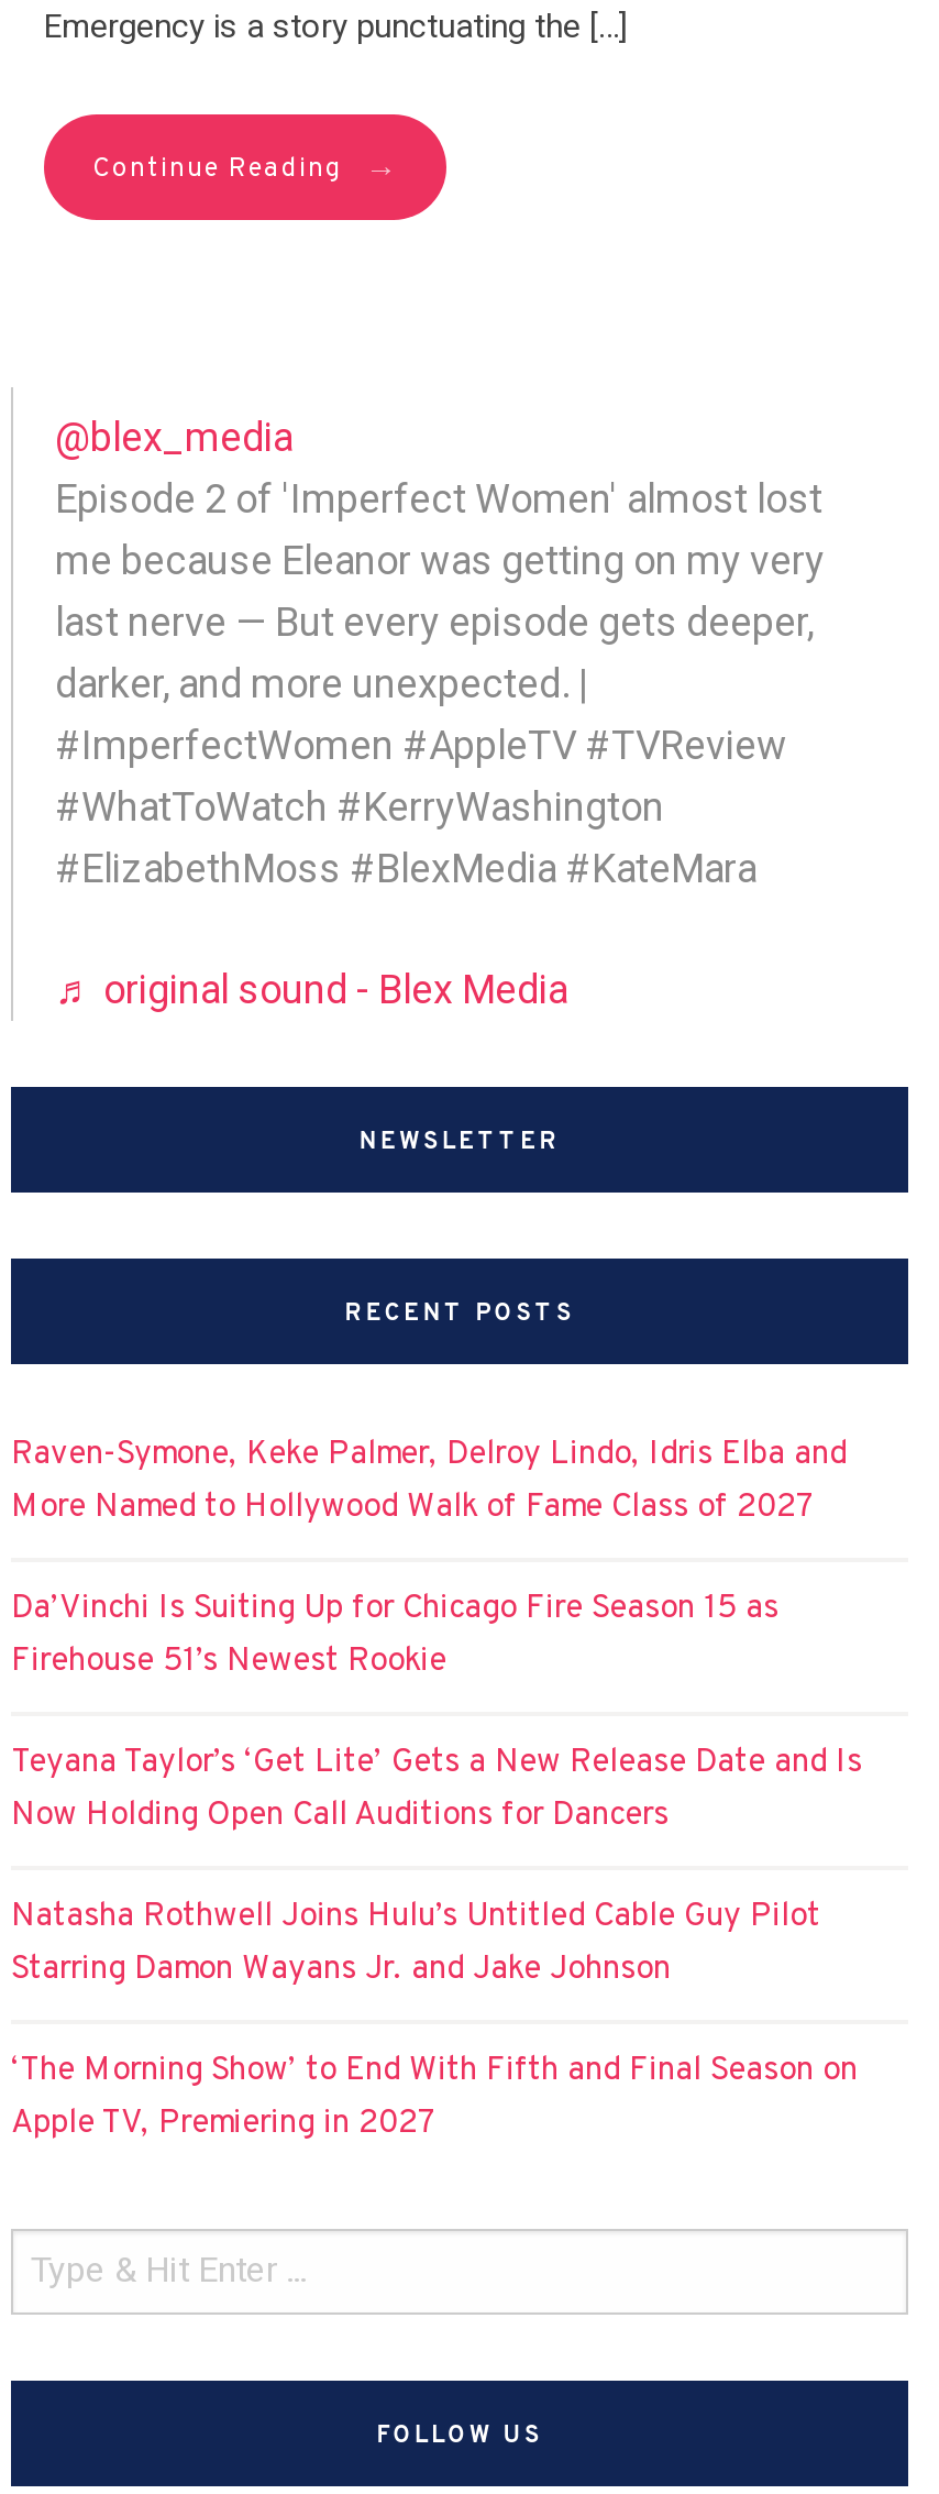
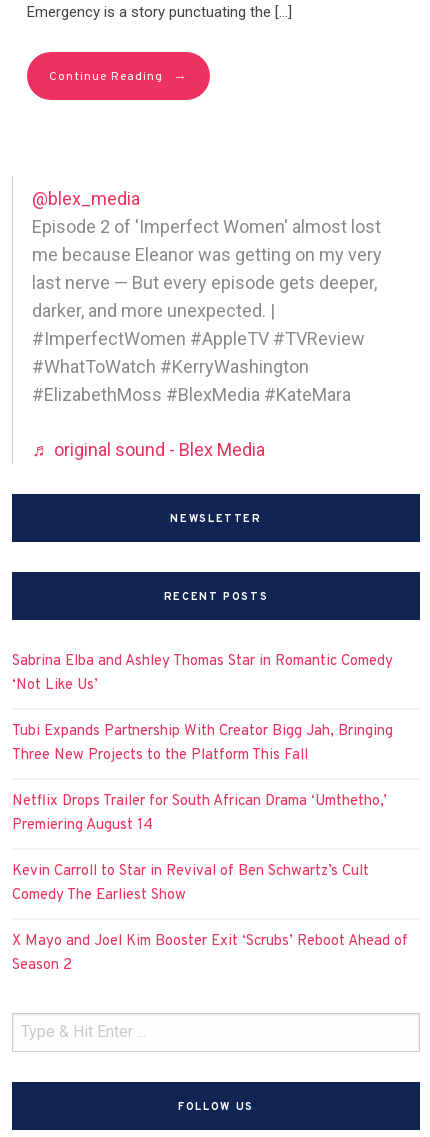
[11,1435,847,1529] Raven-Symone, Keke Palmer, Delroy Lindo, Idris Elba and | More Named to Hollywood Walk of Fame Class of 2027 -> [12,652,393,695] Sabrina Elba and Ashley Thomas Star in Romantic Comedy | ‘Not Like Us’
[11,1589,778,1683] Da’Vinchi Is Suiting Up for Chicago Fire Season 15 as | Firehouse 51’s Newest Rookie -> [12,722,393,765] Tubi Expands Partnership With Creator Bigg Jah, Bringing | Three New Projects to the Platform This Fall
[11,1743,862,1837] Teyana Taylor’s ‘Get Lite’ Gets a New Release Date and Is | Now Holding Open Call Auditions for Dancers -> [12,792,387,835] Netflix Drops Trailer for South African Drama ‘Umthetho,’ | Premiering August 14
[11,1897,820,1991] Natasha Rothwell Joins Hulu’s Untitled Cable Guy Pilot | Starring Damon Wayans Jr. and Jake Johnson -> [12,862,369,905] Kevin Carroll to Star in Revival of Ben Schwartz’s Cult | Comedy The Earliest Show
[11,2051,858,2145] ‘The Morning Show’ to End With Fifth and Final Season on | Apple TV, Premiering in 2027 -> [12,932,408,975] X Mayo and Joel Kim Booster Exit ‘Scrubs’ Reboot Ahead of | Season 2

